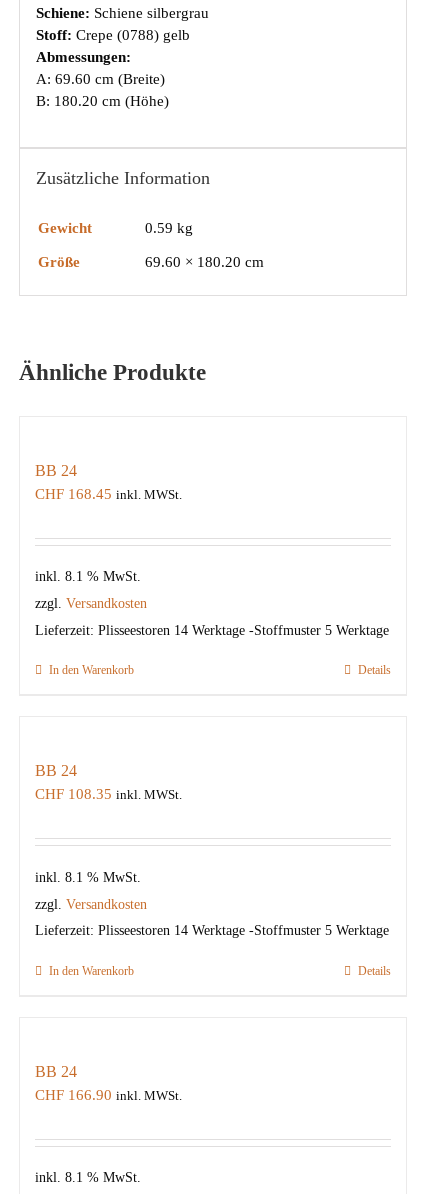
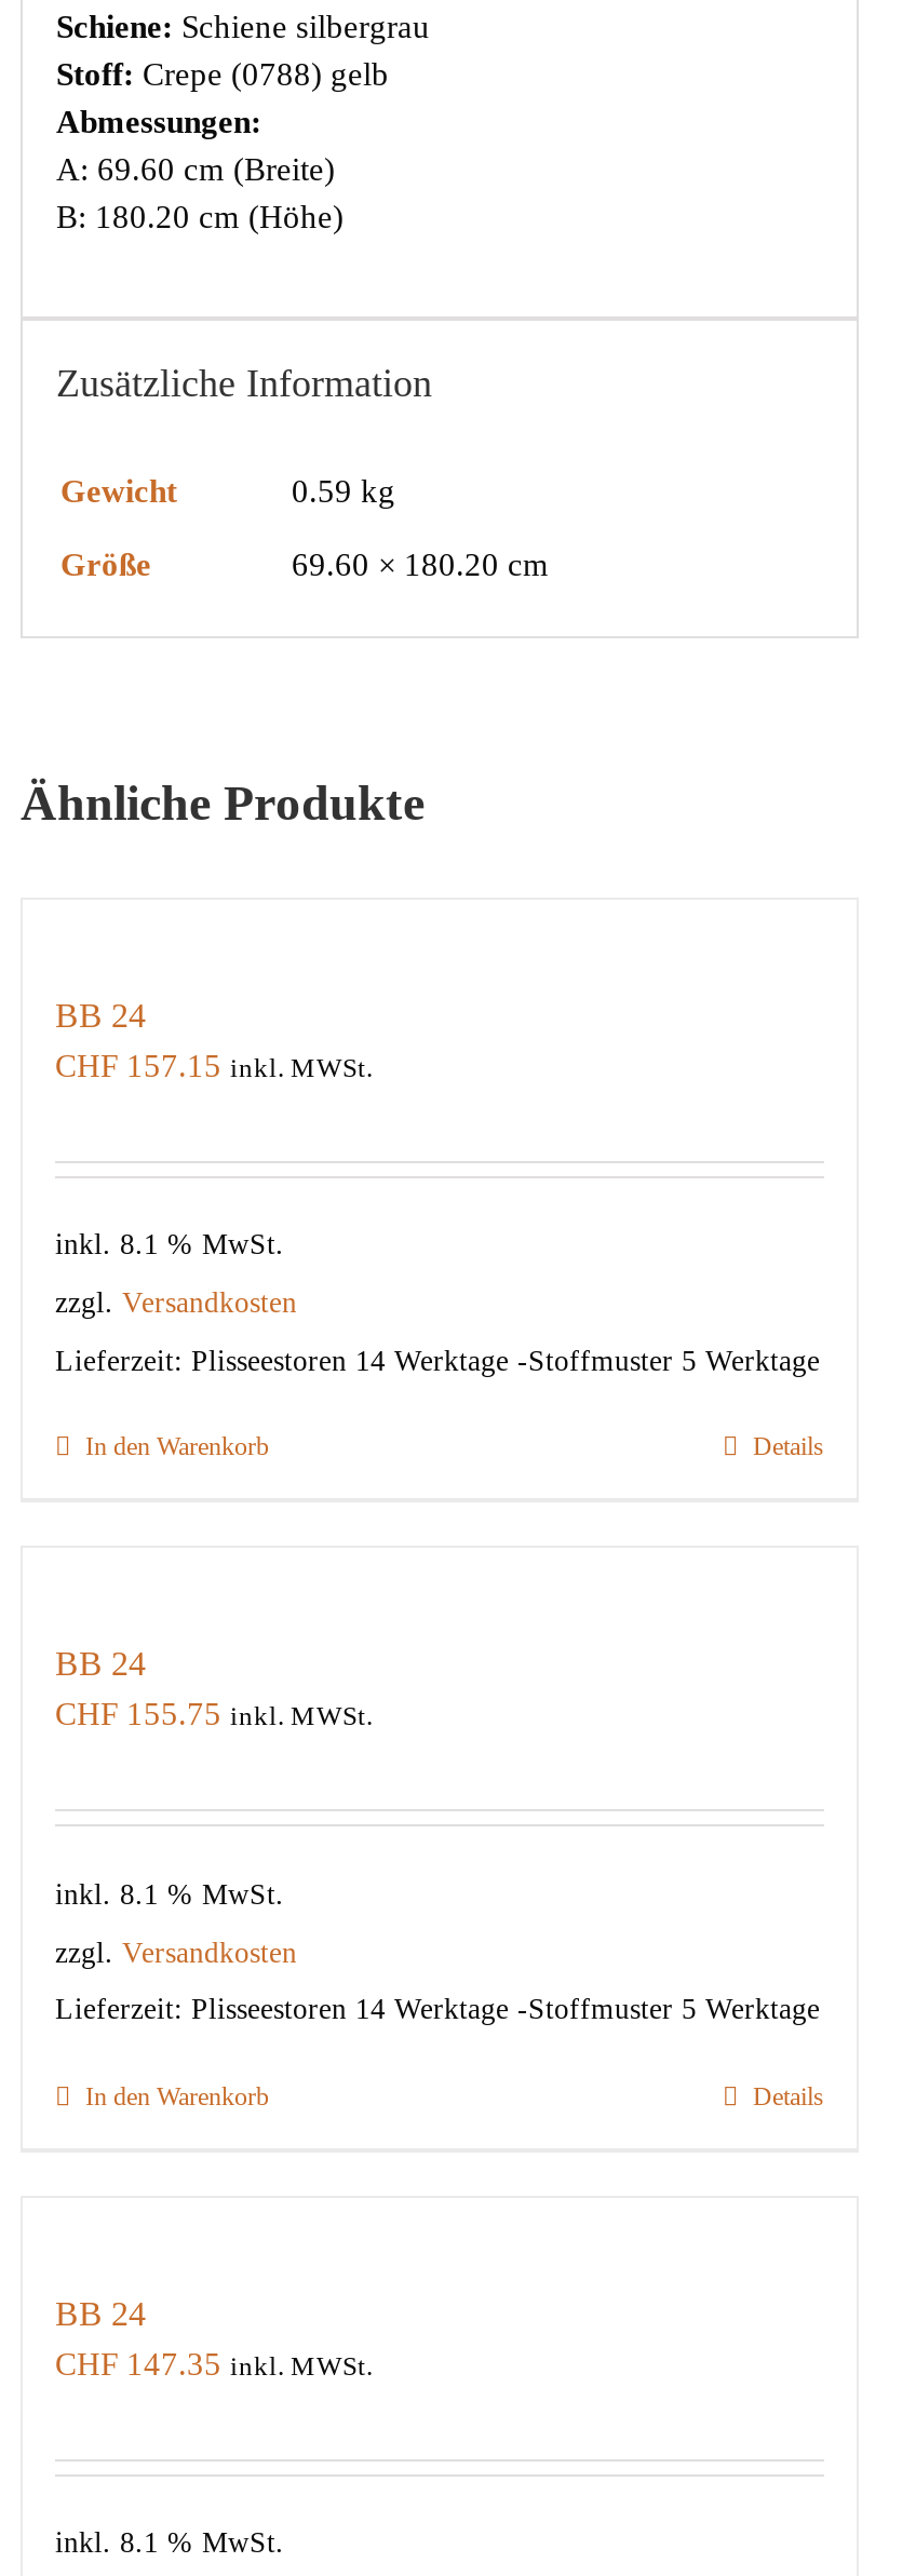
[35,486,182,502] CHF 168.45 inkl. MWSt. -> [55,1048,373,1082] CHF 157.15 inkl. MWSt.
[35,786,182,802] CHF 108.35 inkl. MWSt. -> [55,1697,373,1732] CHF 155.75 inkl. MWSt.
[35,1087,182,1103] CHF 166.90 inkl. MWSt. -> [55,2346,373,2381] CHF 147.35 inkl. MWSt.

